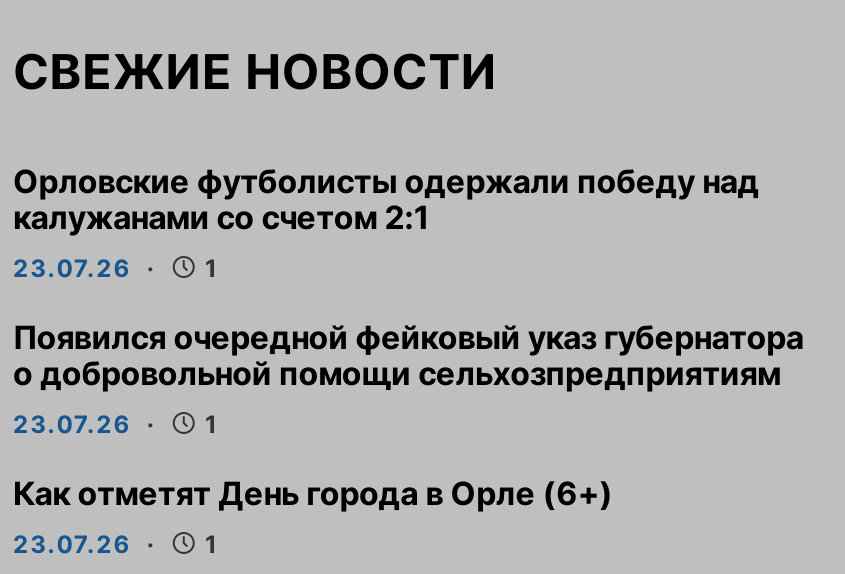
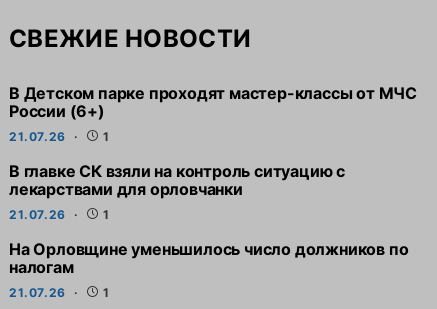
[13,161,759,283] Орловские футболисты одержали победу над | калужанами со счетом 2:1 | 23.07.26 -> [9,83,417,144] В Детском парке проходят мастер-классы от МЧС | России (6+) | 21.07.26
[13,317,803,439] Появился очередной фейковый указ губернатора | о добровольной помощи сельхозпредприятиям | 23.07.26 -> [9,161,345,222] В главке СК взяли на контроль ситуацию с | лекарствами для орловчанки | 21.07.26
[13,473,613,559] Как отметят День города в Орле (6+) | 23.07.26 -> [9,239,408,300] На Орловщине уменьшилось число должников по | налогам | 21.07.26

